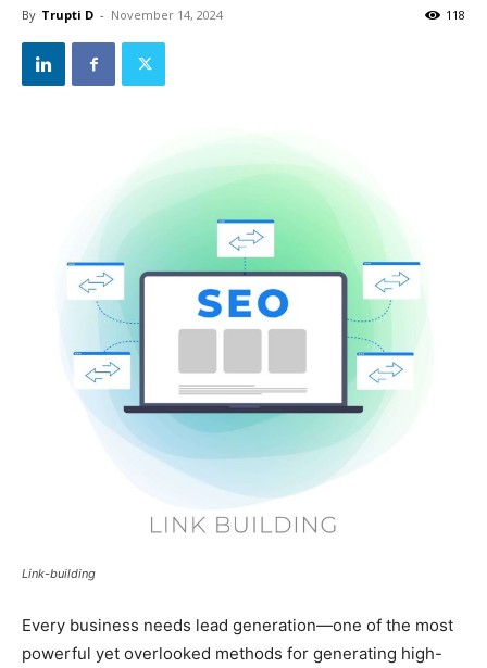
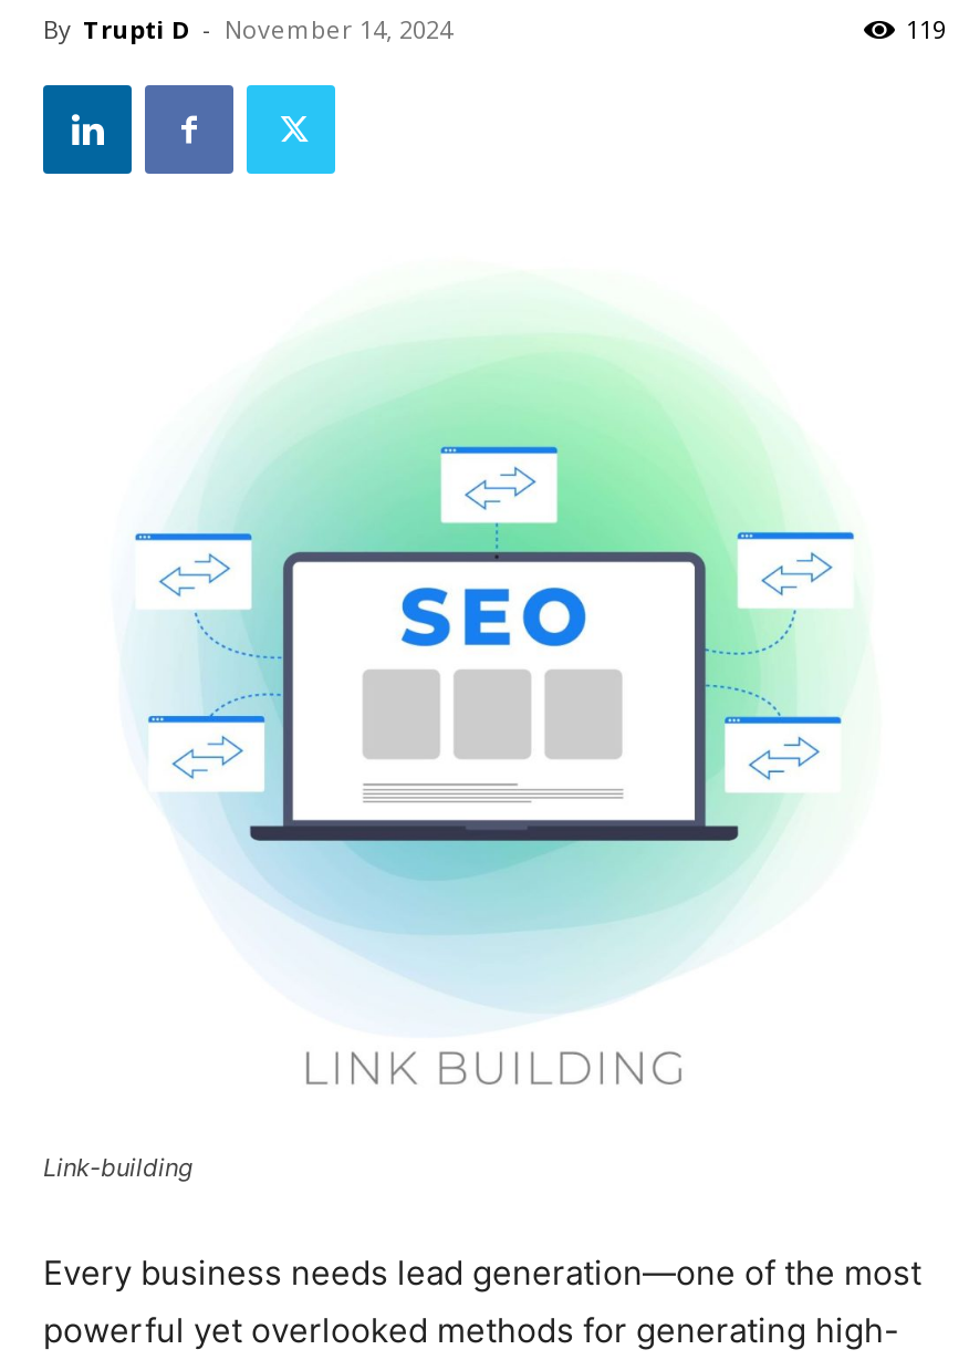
[446,7,465,23] 118 -> [906,12,946,45] 119

